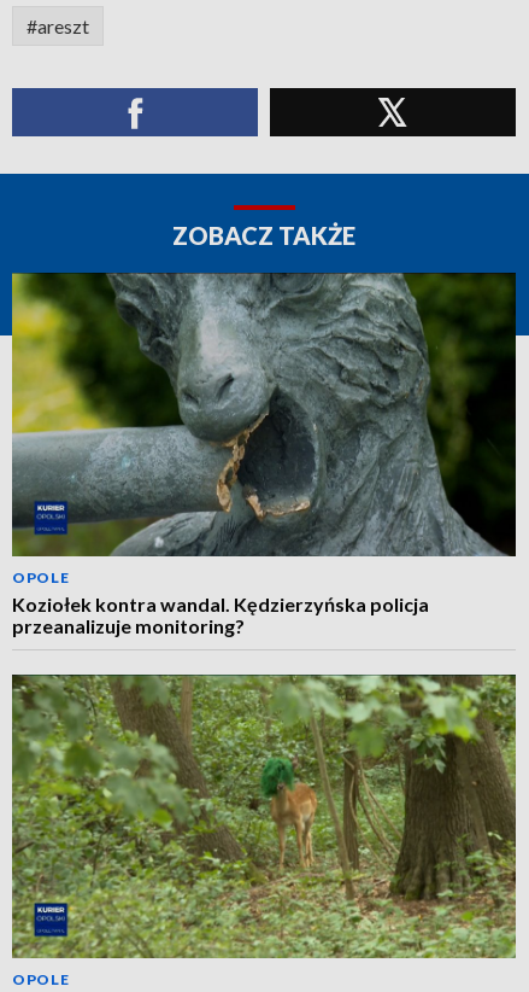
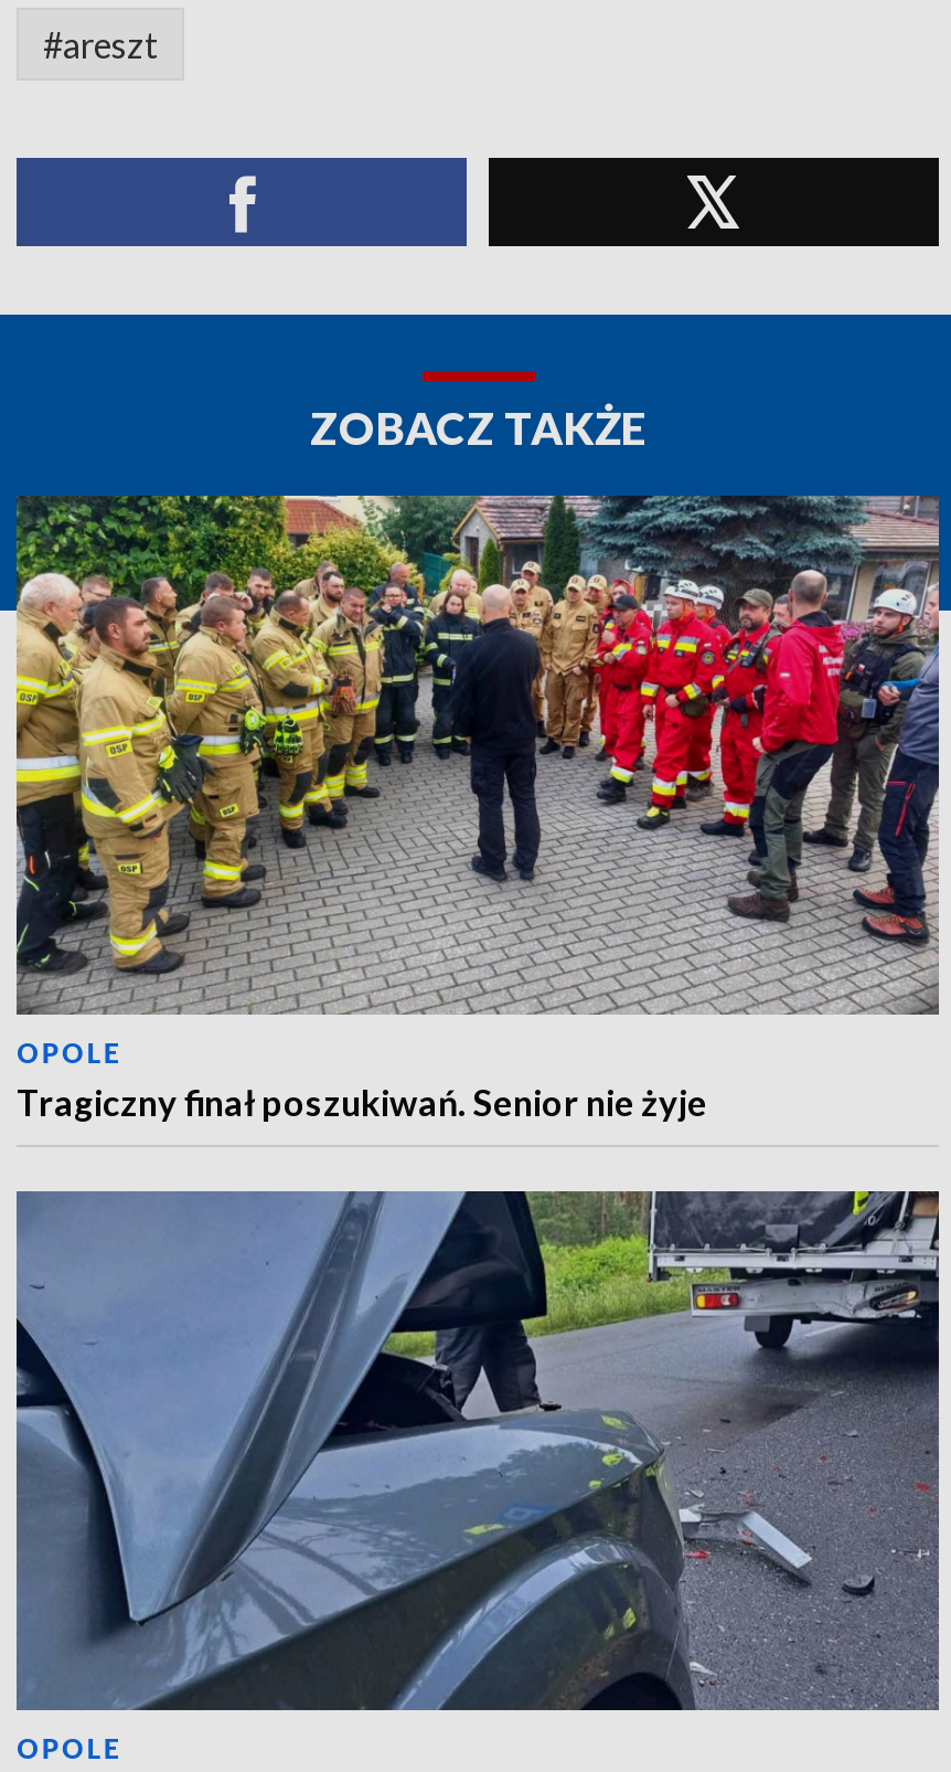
[11,272,517,637] [image] | Koziołek kontra wandal. Kędzierzyńska policja | przeanalizuje monitoring? -> [14,494,941,1123] [image] | Tragiczny finał poszukiwań. Senior nie żyje
[11,673,517,959] [image] -> [14,1189,941,1712] [image]

